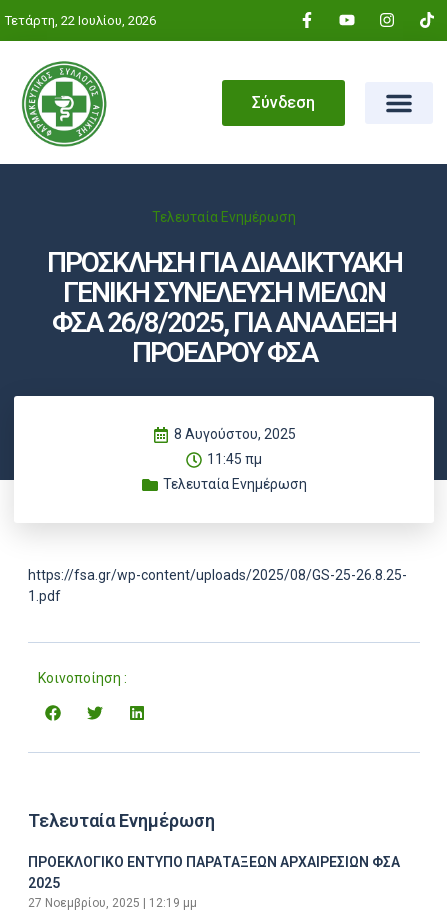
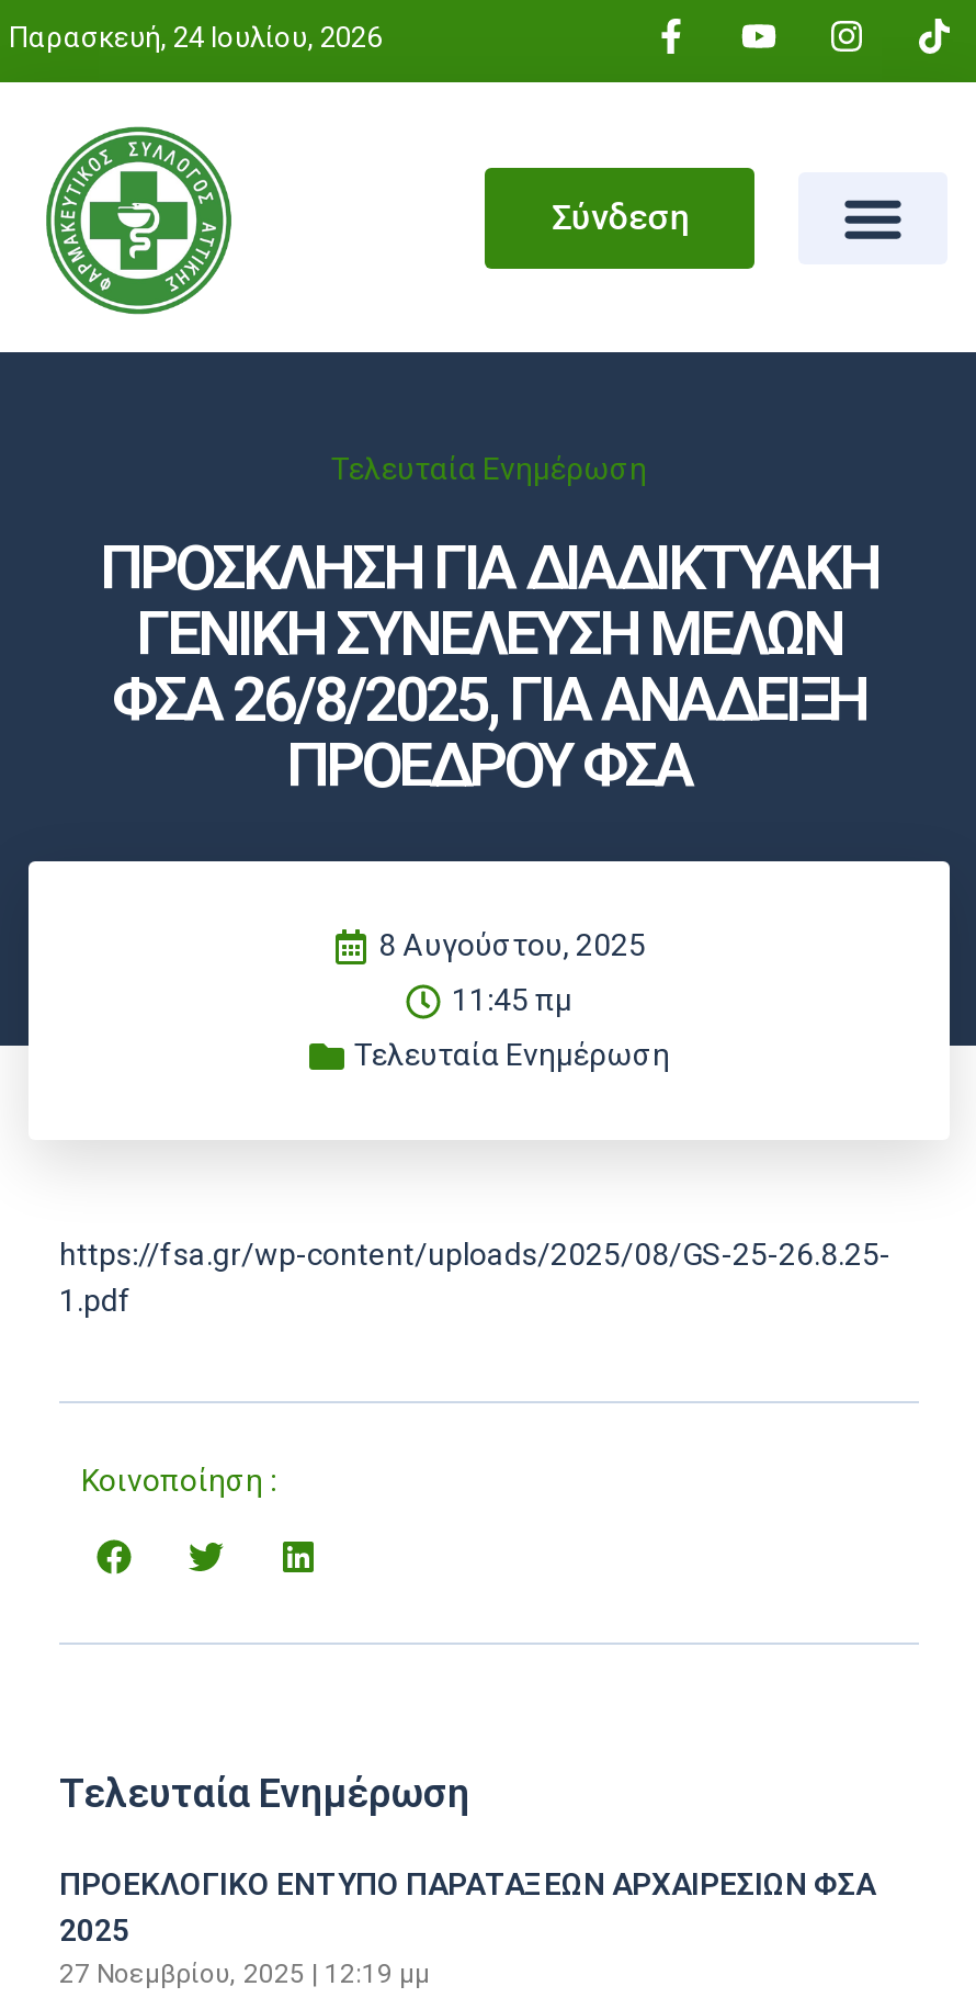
[5,12,156,27] Τετάρτη, 22 Ιουλίου, 2026 -> [9,20,382,53] Παρασκευή, 24 Ιουλίου, 2026

